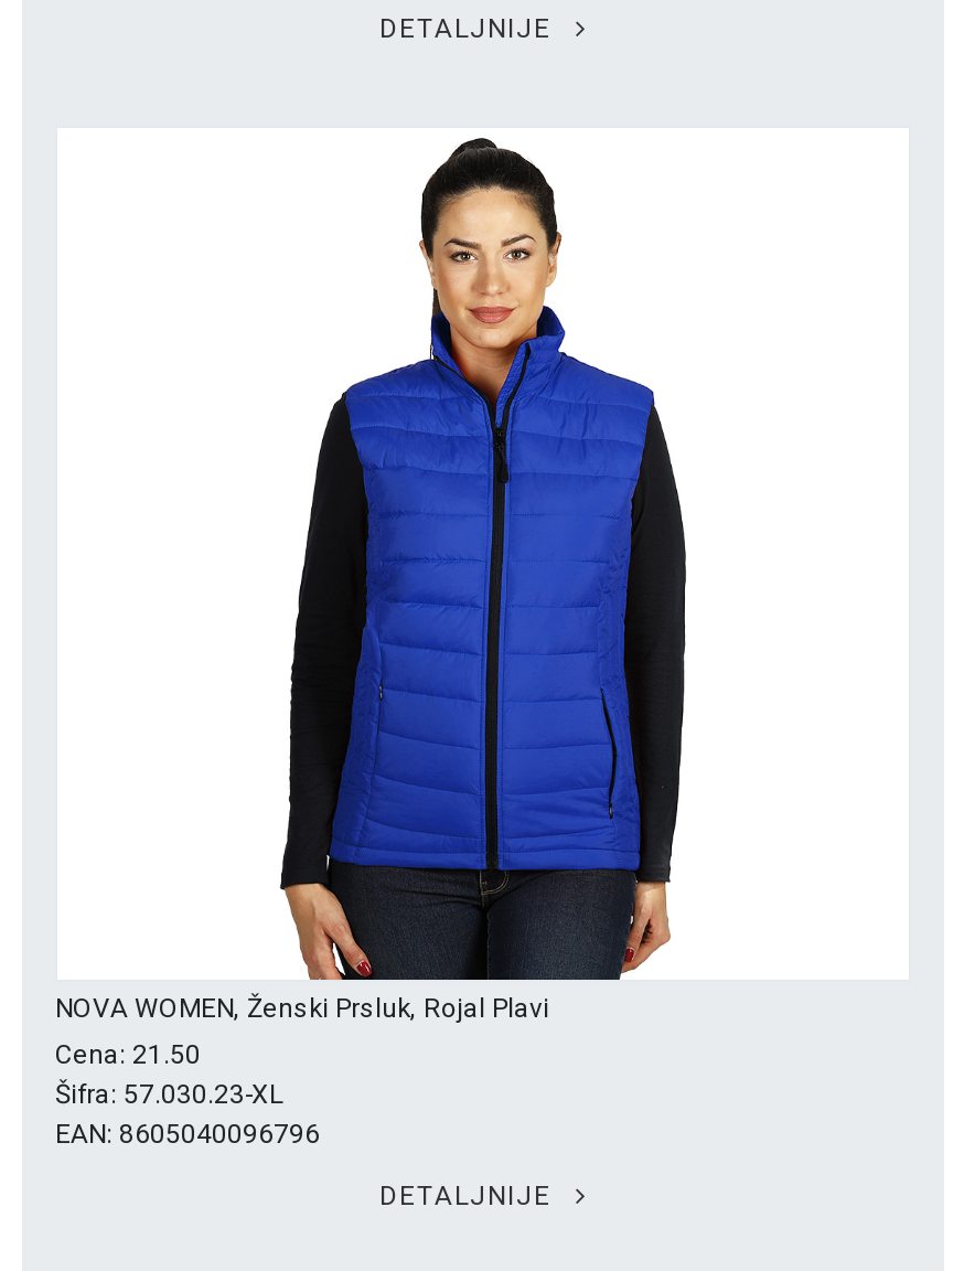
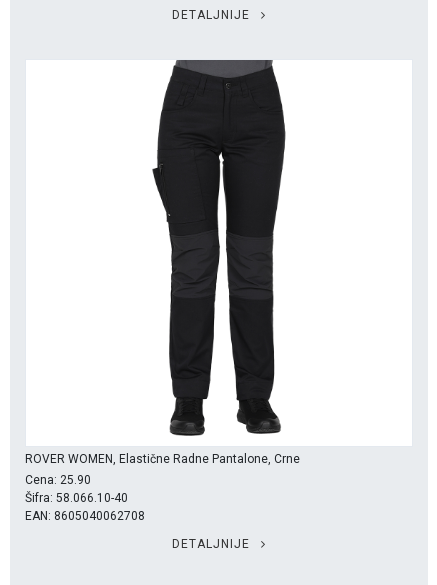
[55,128,688,1025] [image] | NOVA WOMEN, Ženski Prsluk, Rojal Plavi -> [25,59,311,466] [image] | ROVER WOMEN, Elastične Radne Pantalone, Crne
[55,1040,201,1071] Cena: 21.50 -> [25,473,91,487] Cena: 25.90
[55,1080,282,1111] Šifra: 57.030.23-XL -> [25,491,128,505] Šifra: 58.066.10-40
[55,1120,320,1151] EAN: 8605040096796 -> [25,509,145,523] EAN: 8605040062708

